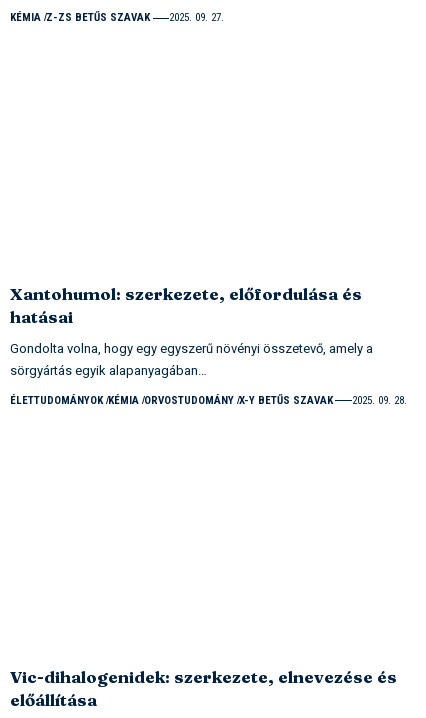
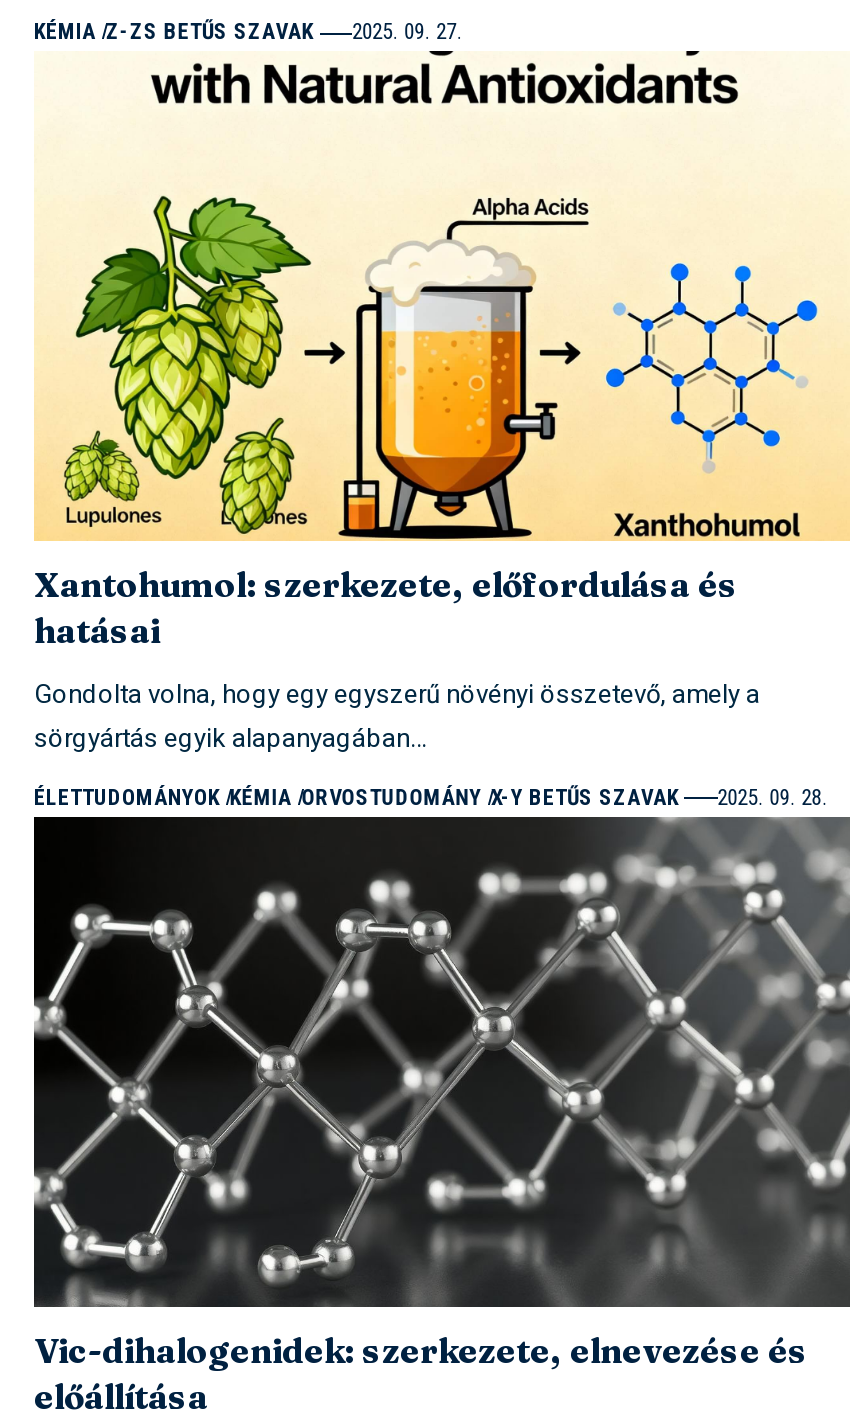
none -> [32,49,852,543] [image]
none -> [32,815,852,1309] [image]

